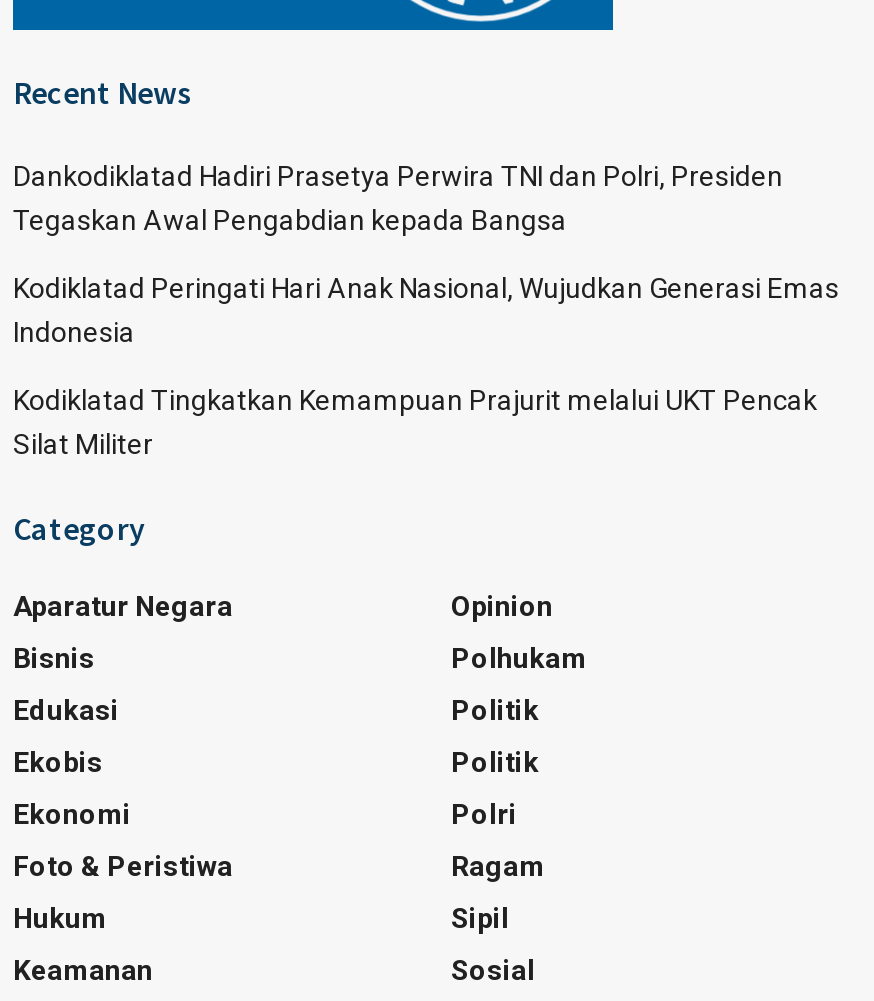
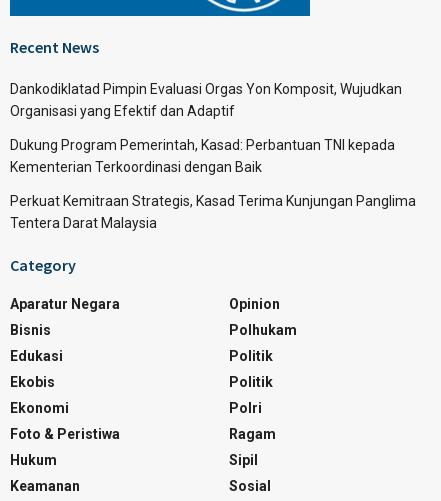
[13,161,783,237] Dankodiklatad Hadiri Prasetya Perwira TNI dan Polri, Presiden | Tegaskan Awal Pengabdian kepada Bangsa -> [10,80,402,118] Dankodiklatad Pimpin Evaluasi Orgas Yon Komposit, Wujudkan | Organisasi yang Efektif dan Adaptif
[13,273,839,349] Kodiklatad Peringati Hari Anak Nasional, Wujudkan Generasi Emas | Indonesia -> [10,136,395,174] Dukung Program Pemerintah, Kasad: Perbantuan TNI kepada | Kementerian Terkoordinasi dengan Baik
[13,385,817,461] Kodiklatad Tingkatkan Kemampuan Prajurit melalui UKT Pencak | Silat Militer -> [10,192,416,230] Perkuat Kemitraan Strategis, Kasad Terima Kunjungan Panglima | Tentera Darat Malaysia

